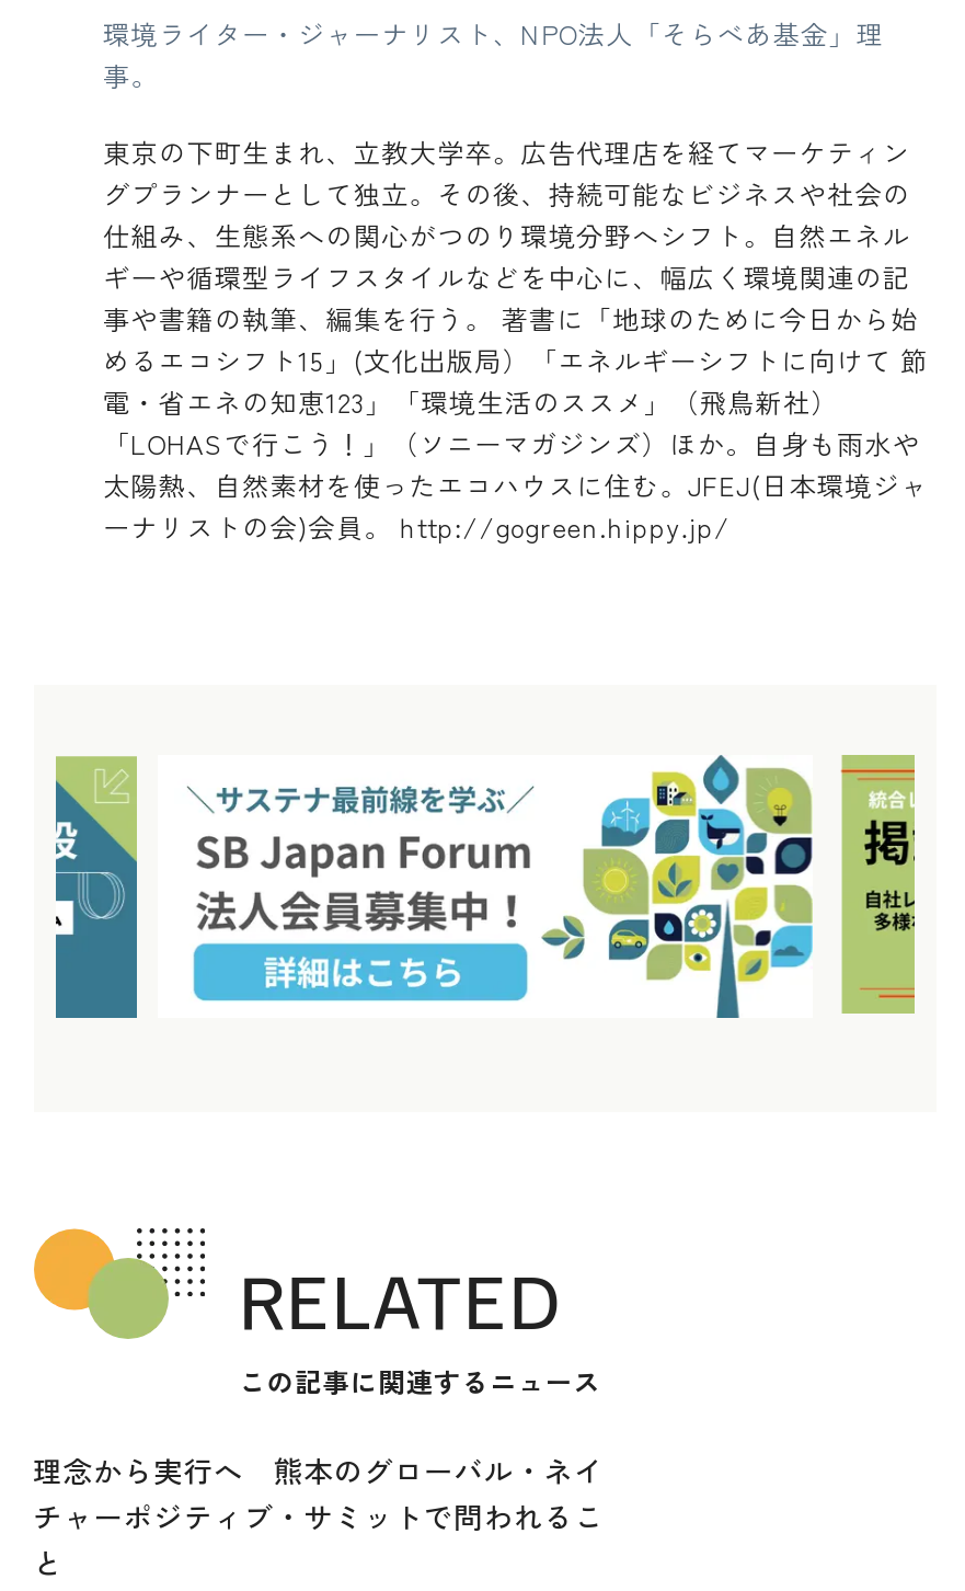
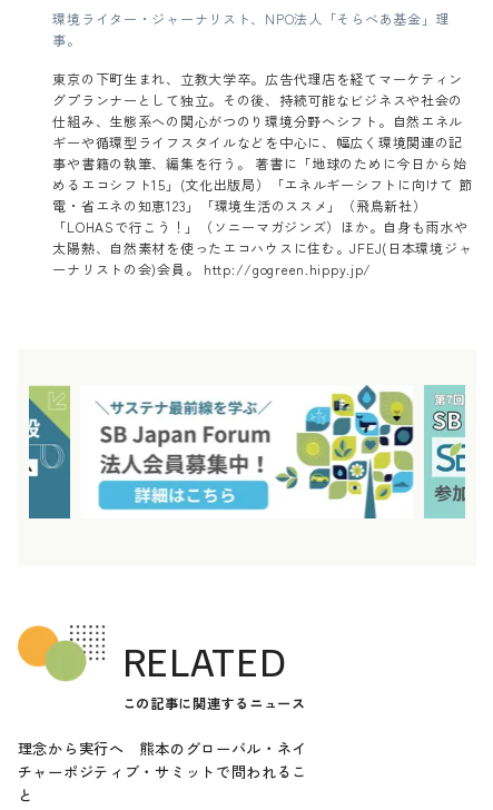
[834,755,917,1018] [image] -> [423,384,466,520] [image]

